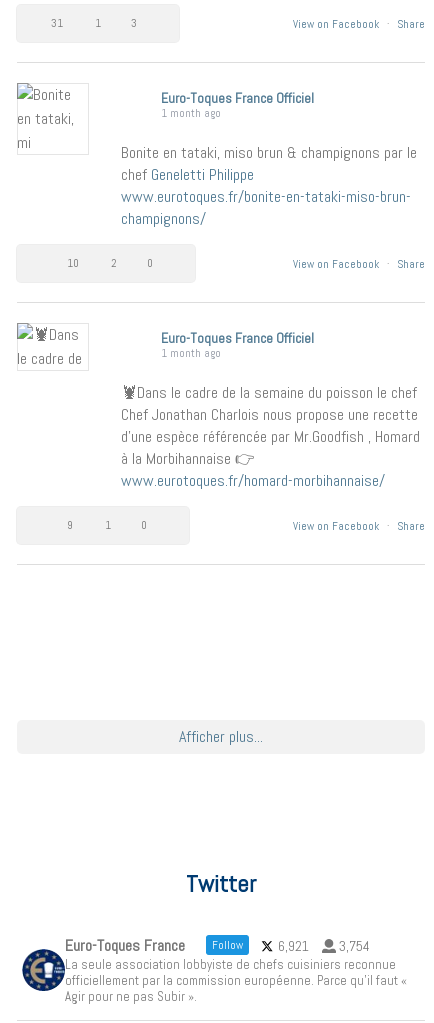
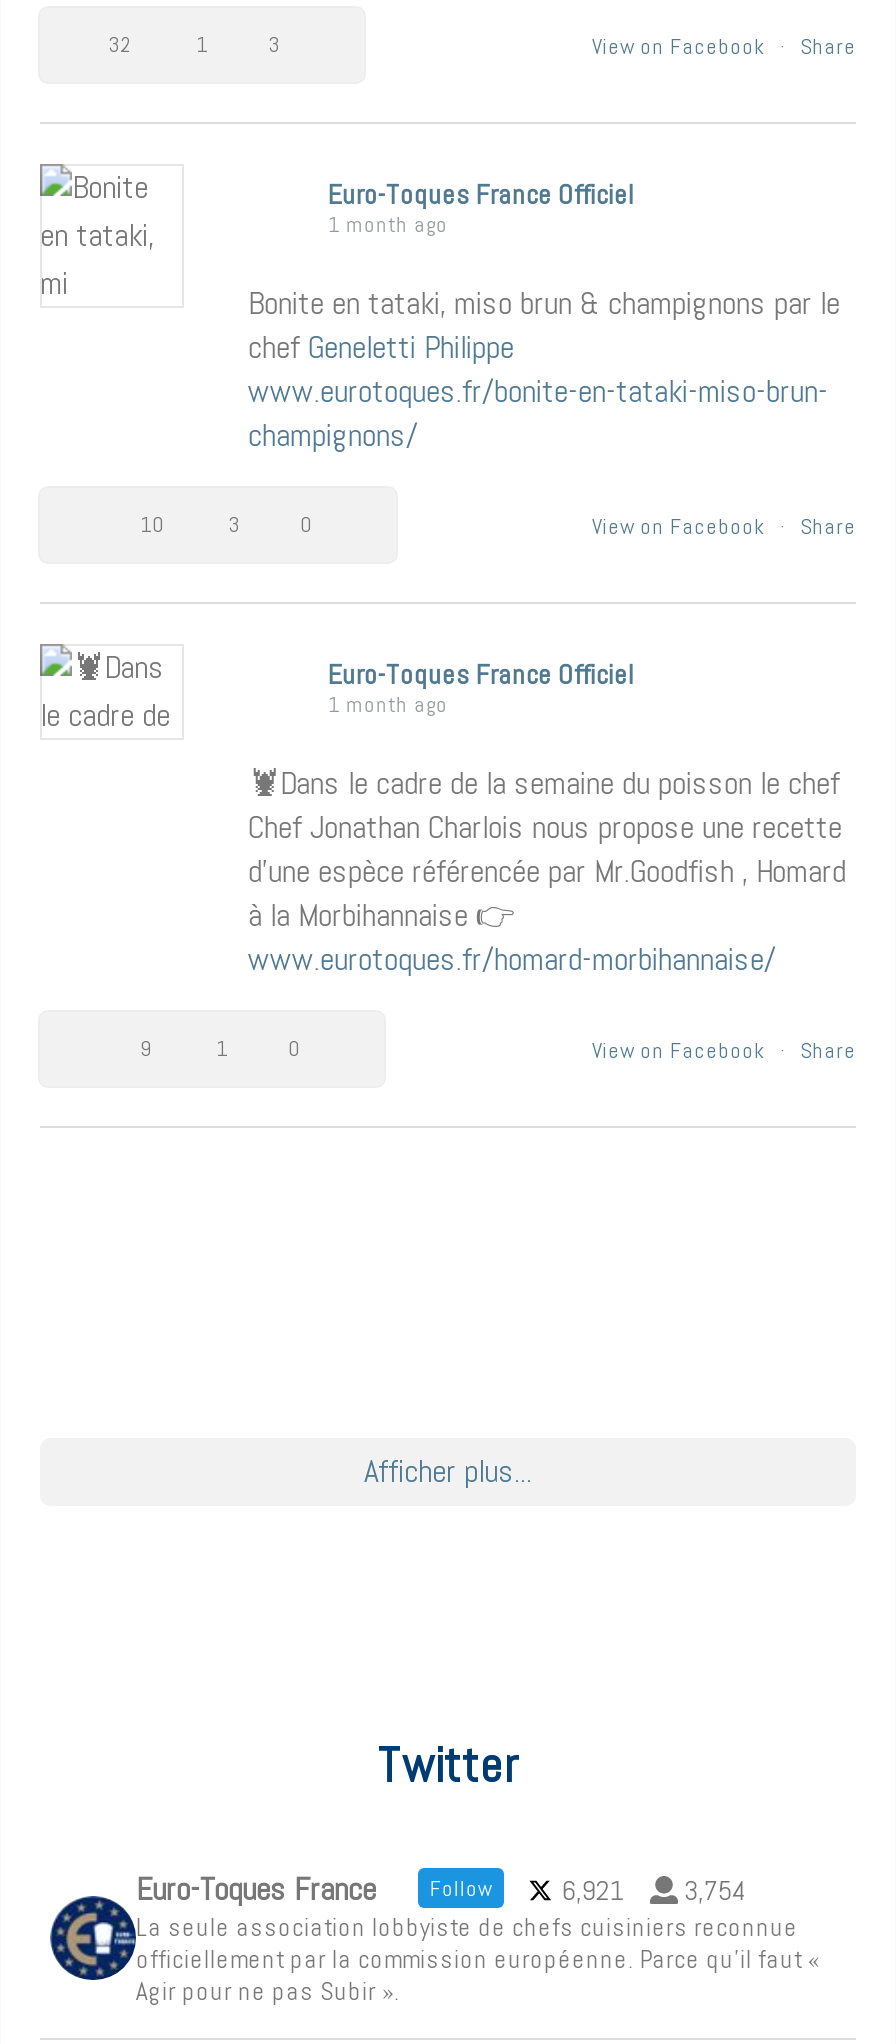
[51,16,63,30] 31 -> [108,30,132,58] 32
[111,256,117,270] 2 -> [228,510,240,538] 3

